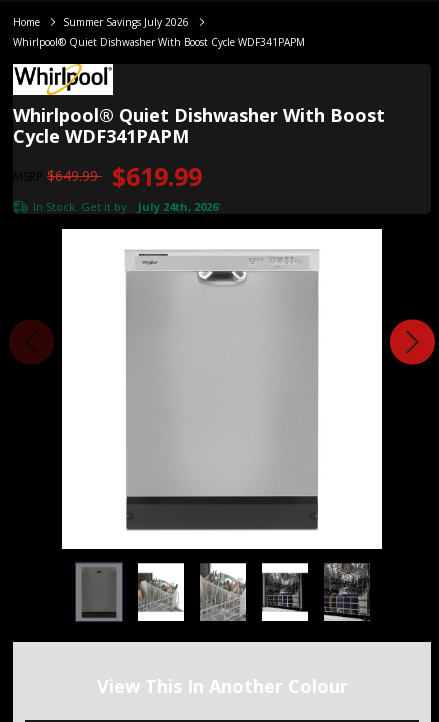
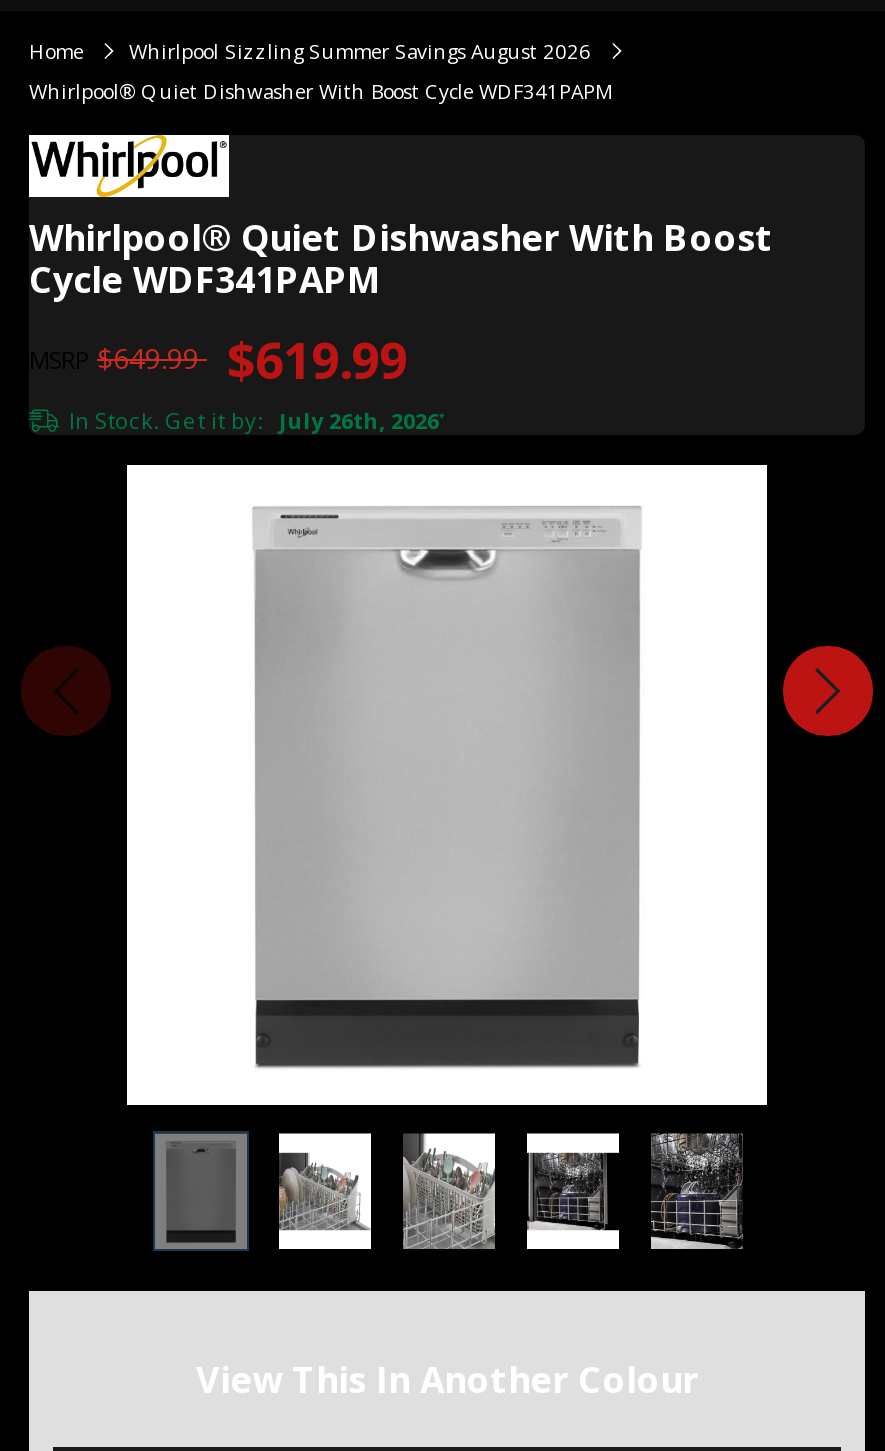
[63,15,189,29] Summer Savings July 2026 -> [129,37,591,65] Whirlpool Sizzling Summer Savings August 2026
[33,199,221,214] In Stock. Get it by: July 24th, 2026* -> [69,406,445,436] In Stock. Get it by: July 26th, 2026*

